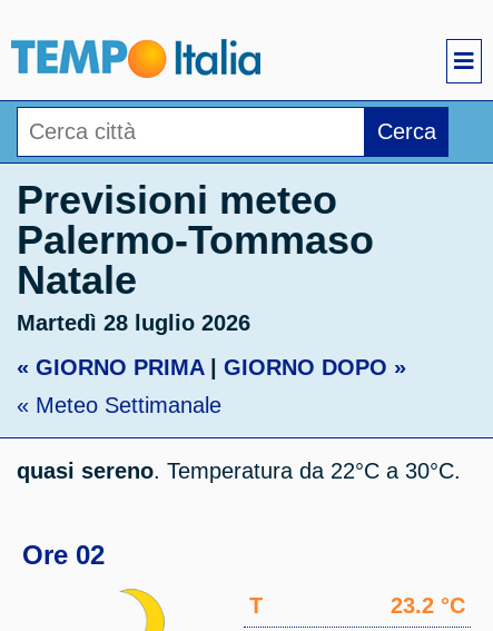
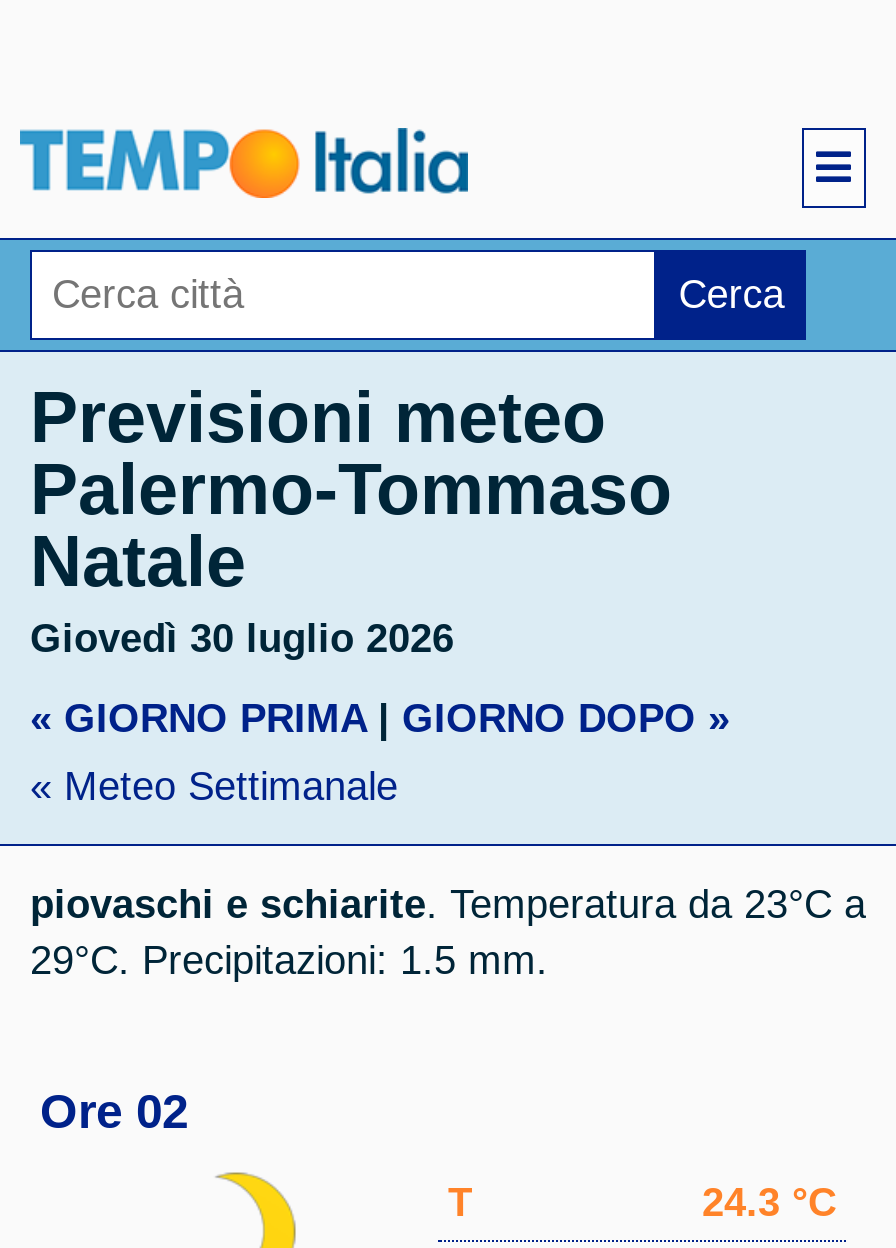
[17,310,250,335] Martedì 28 luglio 2026 -> [30,616,454,660] Giovedì 30 luglio 2026
[17,459,461,483] quasi sereno. Temperatura da 22°C a 30°C. -> [30,882,866,982] piovaschi e schiarite. Temperatura da 23°C a | 29°C. Precipitazioni: 1.5 mm.
[391,593,465,618] 23.2 °C -> [702,1180,836,1224] 24.3 °C

